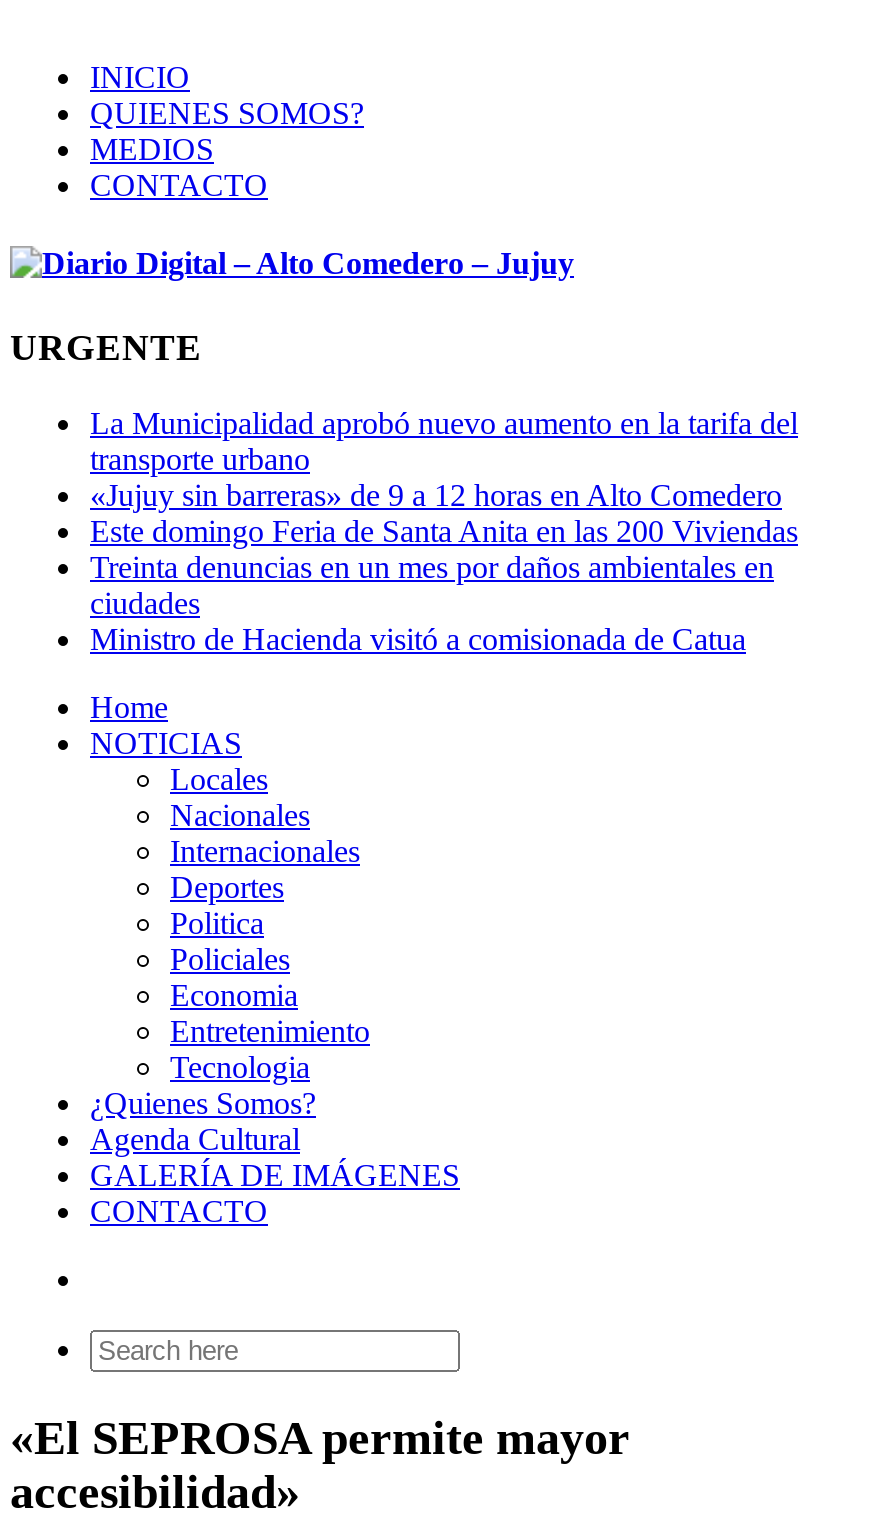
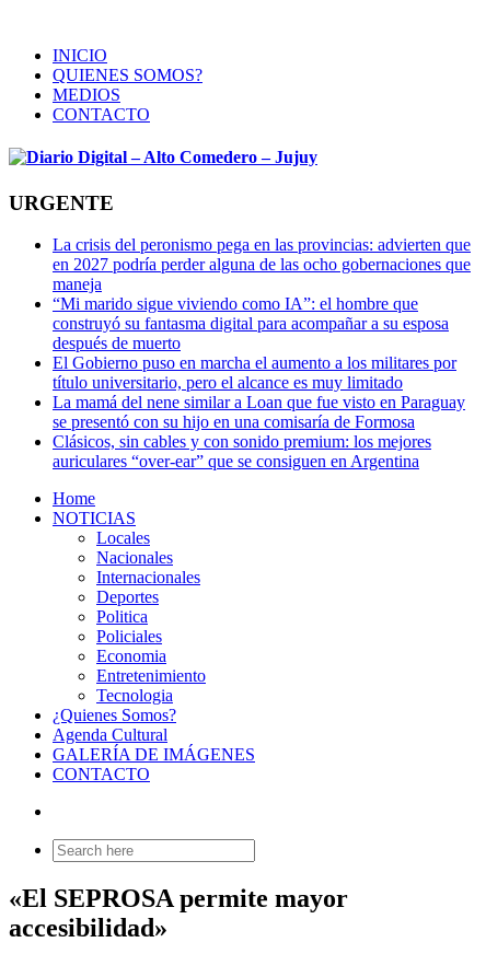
[90,406,798,656] La Municipalidad aprobó nuevo aumento en la tarifa del | transporte urbano | «Jujuy sin barreras» de 9 a 12 horas en Alto Comedero | Este domingo Feria de Santa Anita en las 200 Viviendas | Treinta denuncias en un mes por daños ambientales en | ciudades | Ministro de Hacienda visitó a comisionada de Catua -> [53,235,471,471] La crisis del peronismo pega en las provincias: advierten que | en 2027 podría perder alguna de las ocho gobernaciones que | maneja | “Mi marido sigue viviendo como IA”: el hombre que | construyó su fantasma digital para acompañar a su esposa | después de muerto | El Gobierno puso en marcha el aumento a los militares por | título universitario, pero el alcance es muy limitado | La mamá del nene similar a Loan que fue visto en Paraguay | se presentó con su hijo en una comisaría de Formosa | Clásicos, sin cables y con sonido premium: los mejores | auriculares “over-ear” que se consiguen en Argentina

